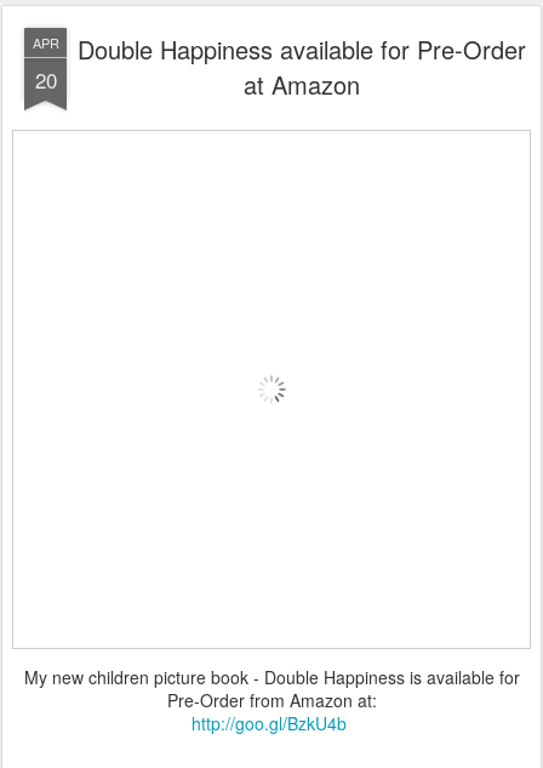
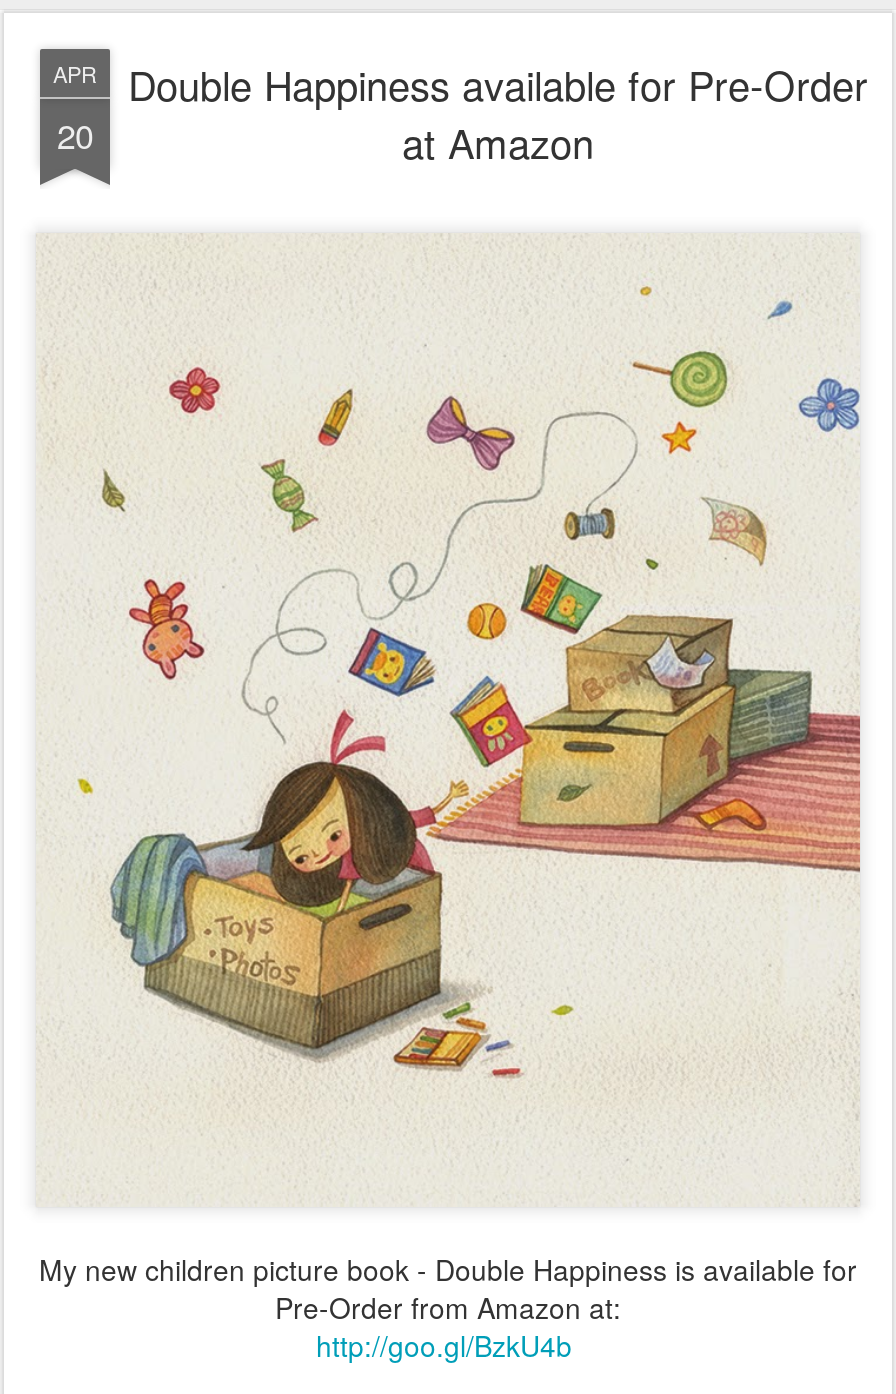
none -> [34,231,864,1209] [image]

